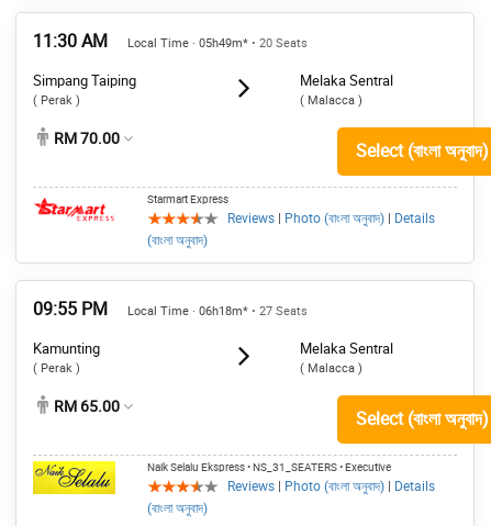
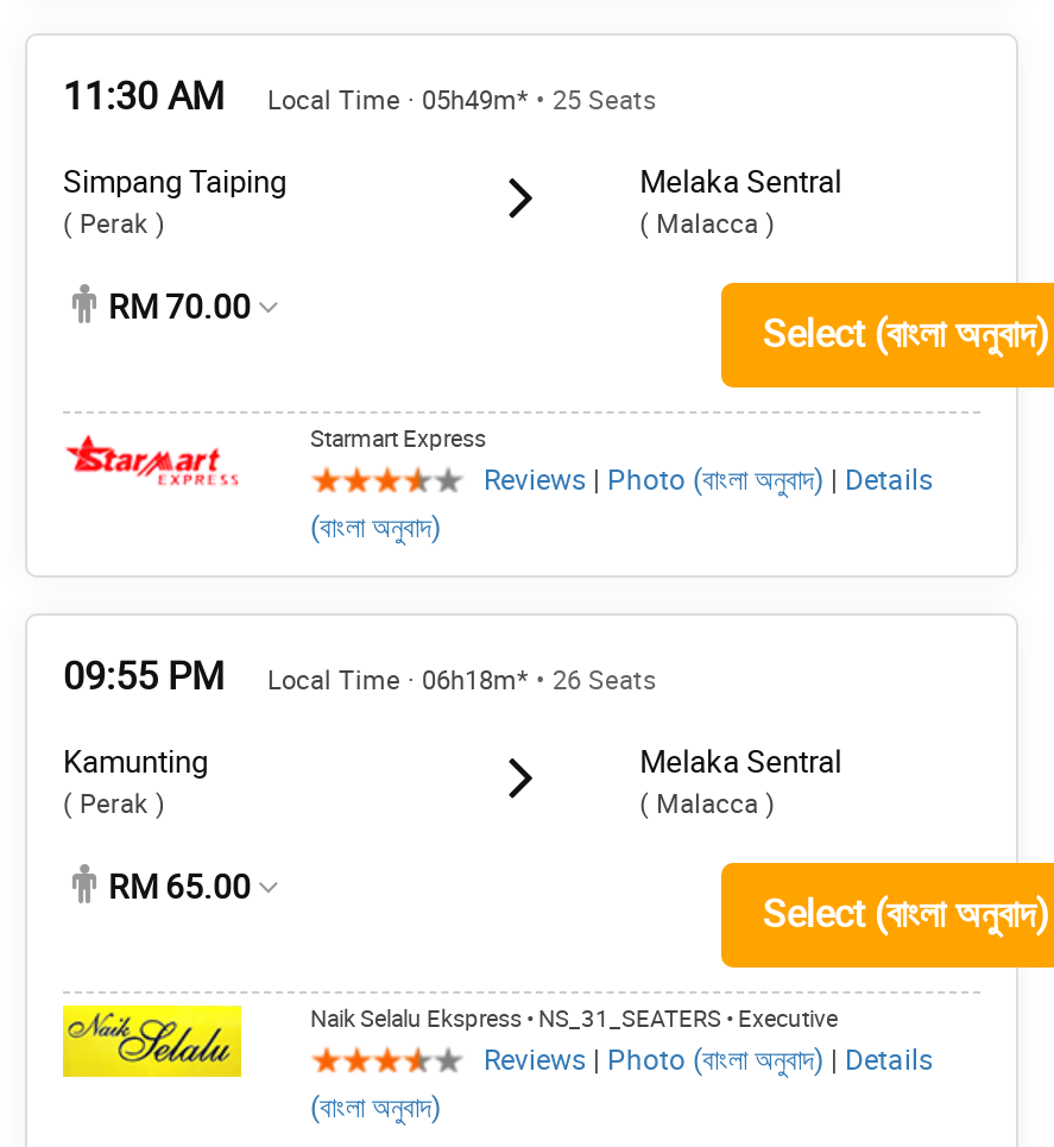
[127,36,308,51] Local Time · 05h49m* • 20 Seats -> [267,86,657,116] Local Time · 05h49m* • 25 Seats
[127,304,308,318] Local Time · 06h18m* • 27 Seats -> [267,666,657,697] Local Time · 06h18m* • 26 Seats

